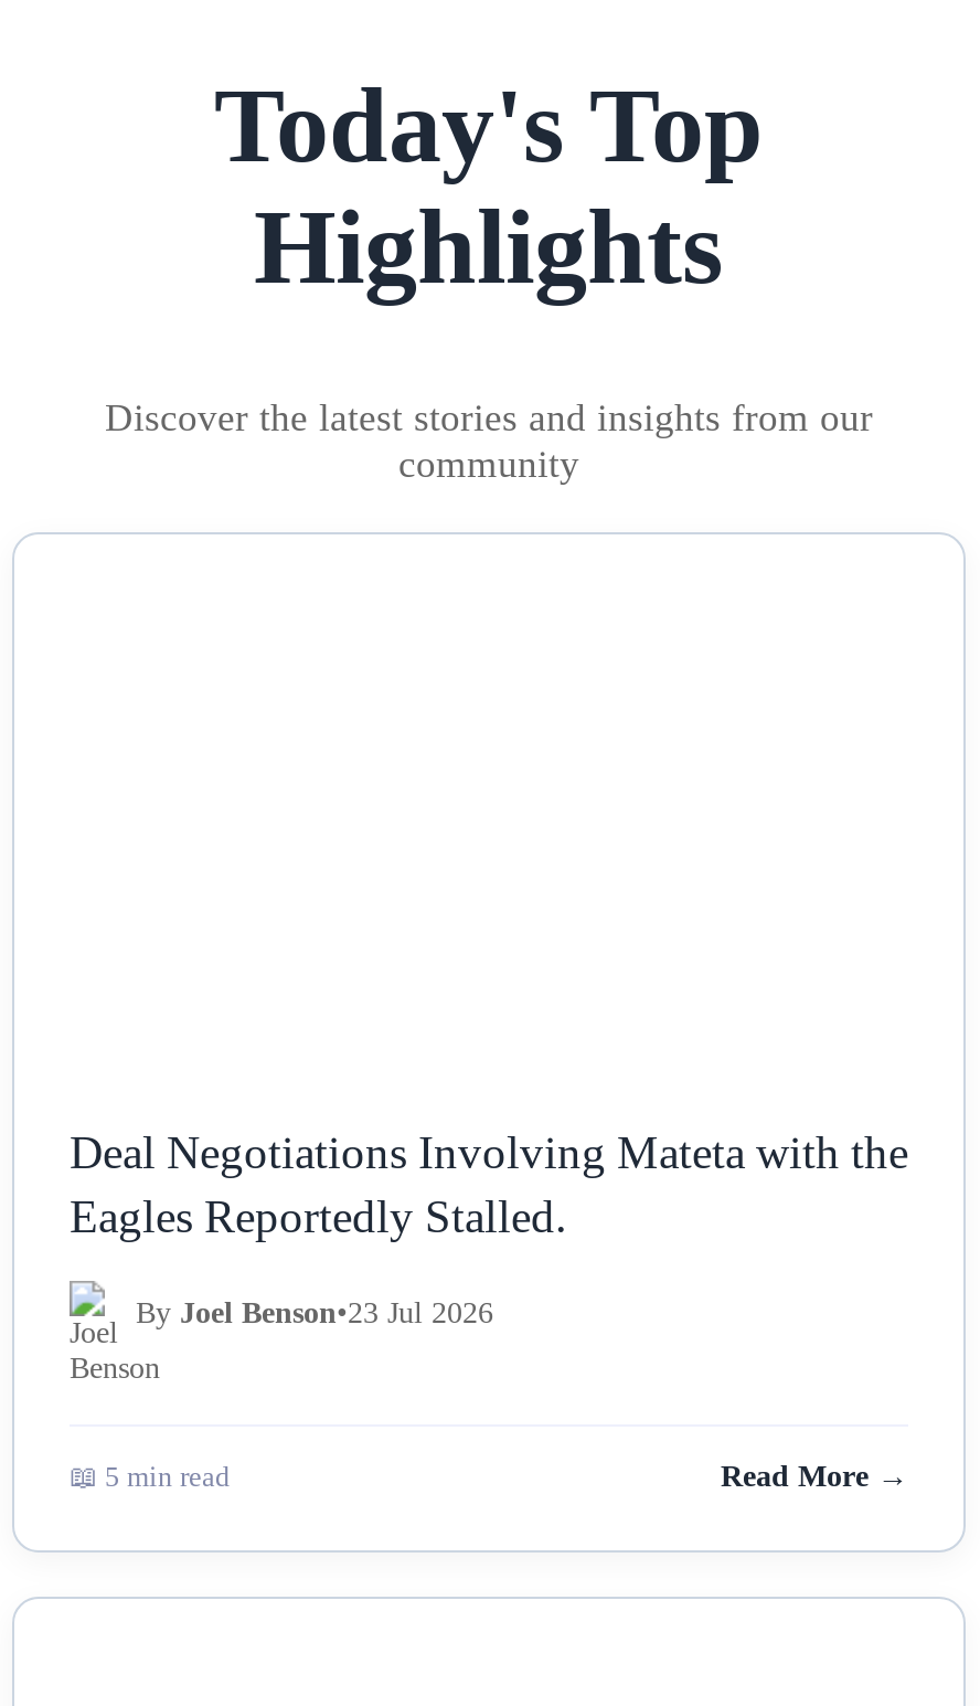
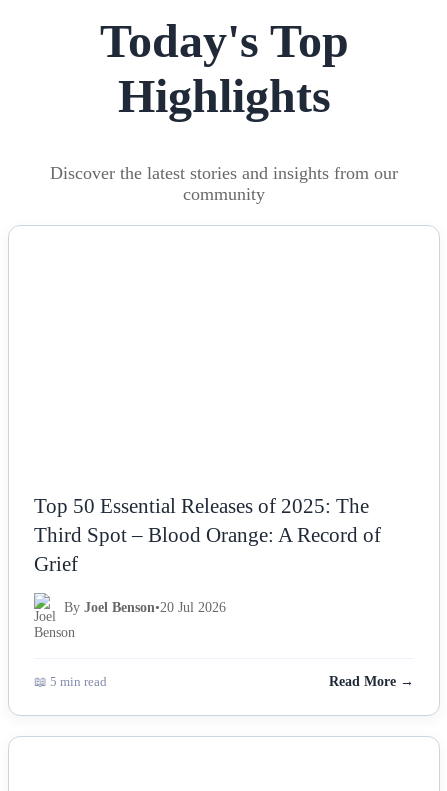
[70,1127,908,1242] Deal Negotiations Involving Mateta with the | Eagles Reportedly Stalled. -> [34,494,381,575] Top 50 Essential Releases of 2025: The | Third Spot – Blood Orange: A Record of | Grief
[136,1297,493,1331] By Joel Benson•23 Jul 2026 -> [64,600,226,615] By Joel Benson•20 Jul 2026

